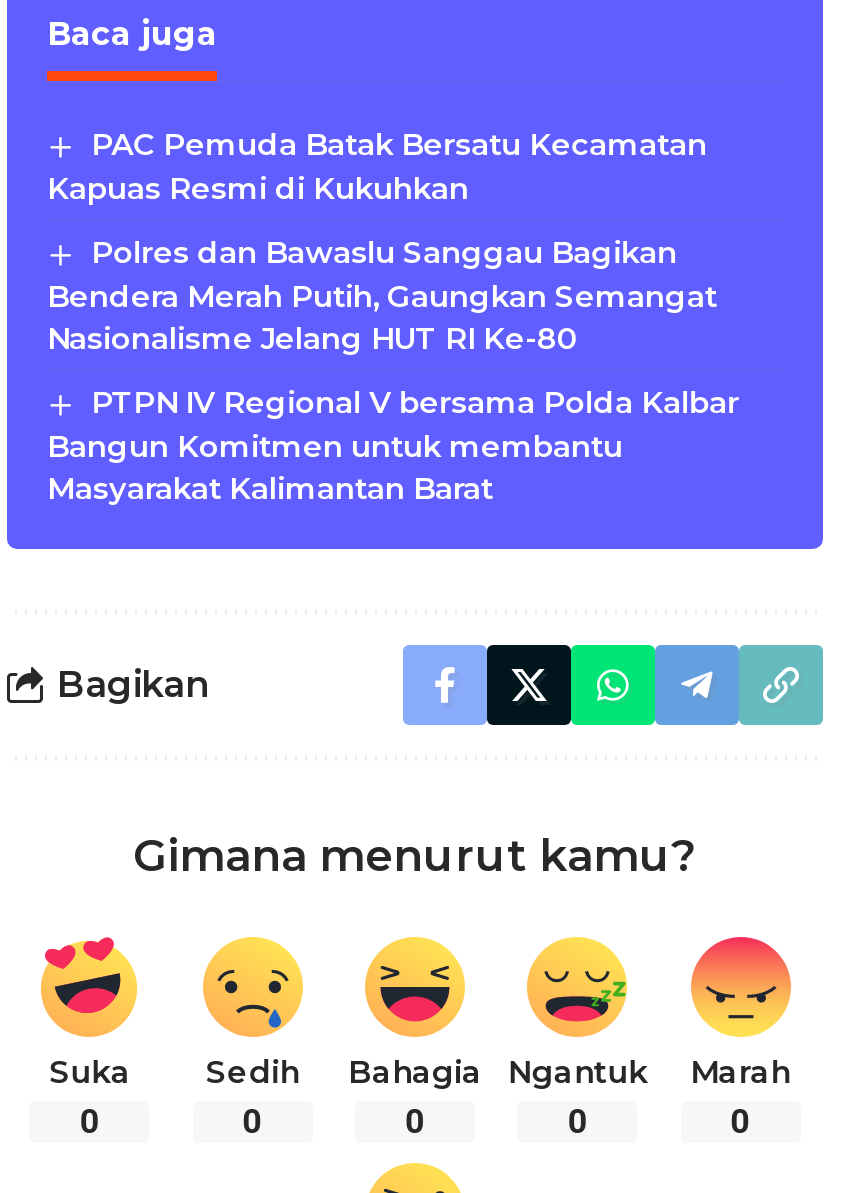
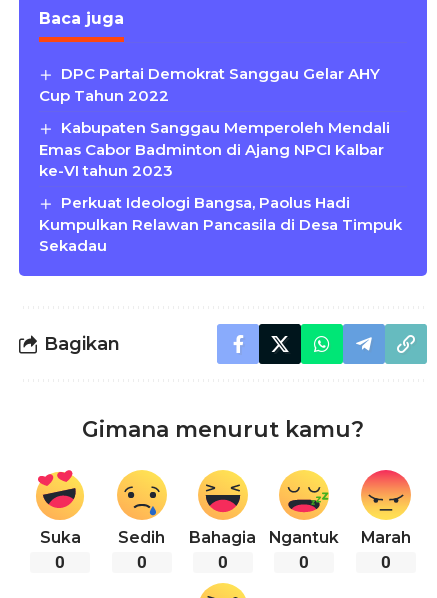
[47,125,707,207] PAC Pemuda Batak Bersatu Kecamatan | Kapuas Resmi di Kukuhkan -> [39,64,380,105] DPC Partai Demokrat Sanggau Gelar AHY | Cup Tahun 2022
[47,233,717,357] Polres dan Bawaslu Sanggau Bagikan | Bendera Merah Putih, Gaungkan Semangat | Nasionalisme Jelang HUT RI Ke-80 -> [39,118,390,180] Kabupaten Sanggau Memperoleh Mendali | Emas Cabor Badminton di Ajang NPCI Kalbar | ke-VI tahun 2023
[47,383,739,507] PTPN IV Regional V bersama Polda Kalbar | Bangun Komitmen untuk membantu | Masyarakat Kalimantan Barat -> [39,193,402,255] Perkuat Ideologi Bangsa, Paolus Hadi | Kumpulkan Relawan Pancasila di Desa Timpuk | Sekadau

